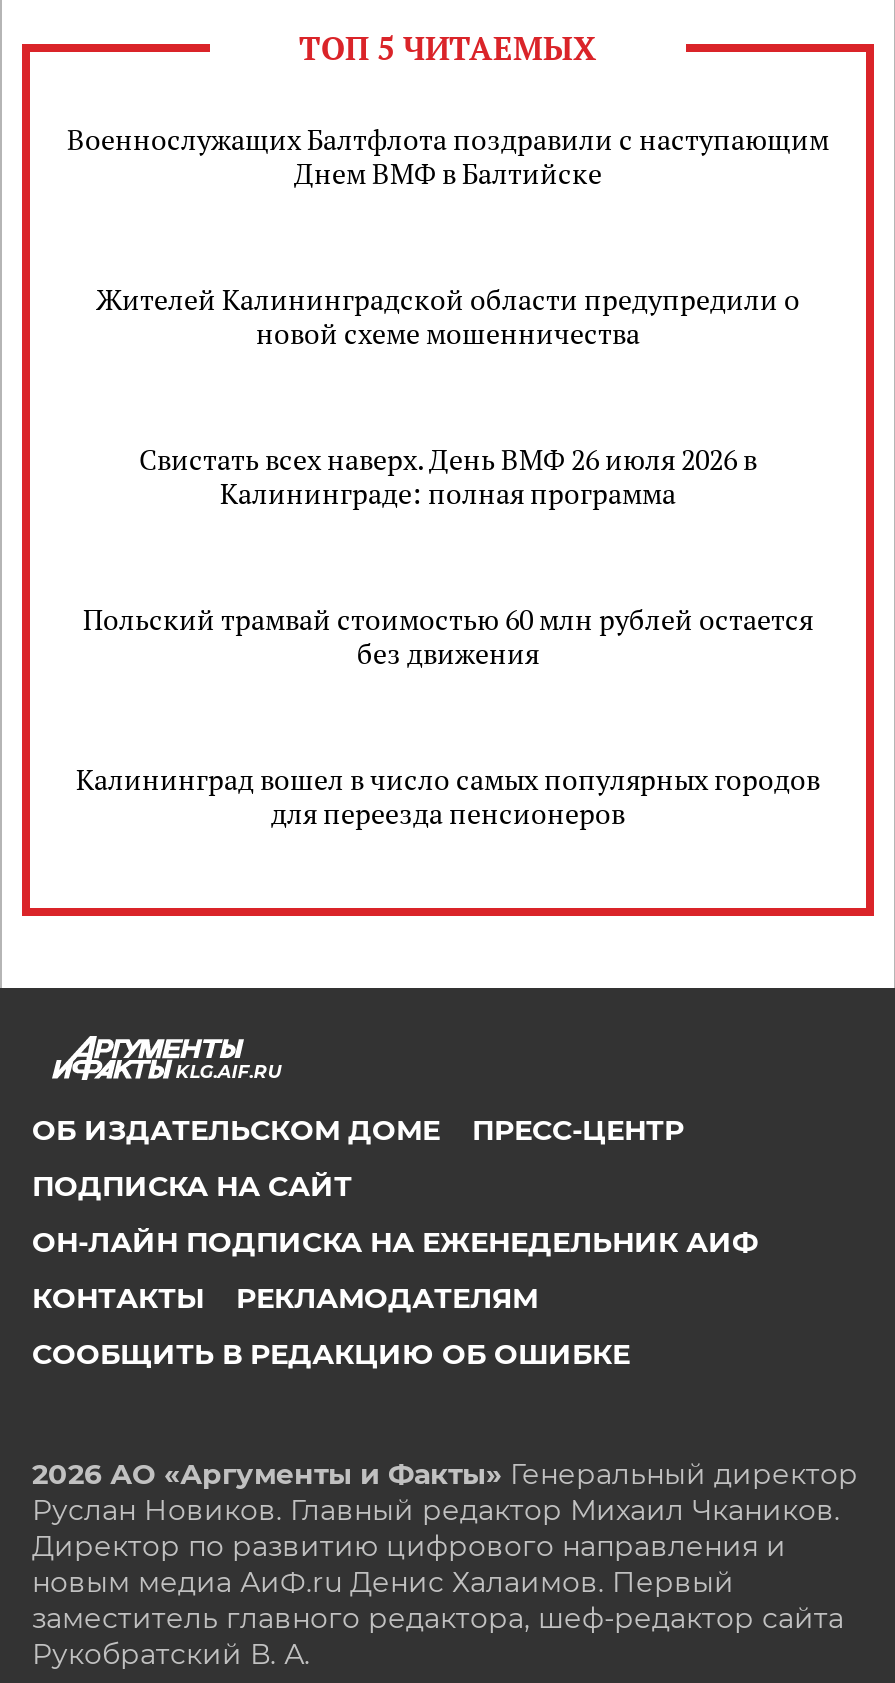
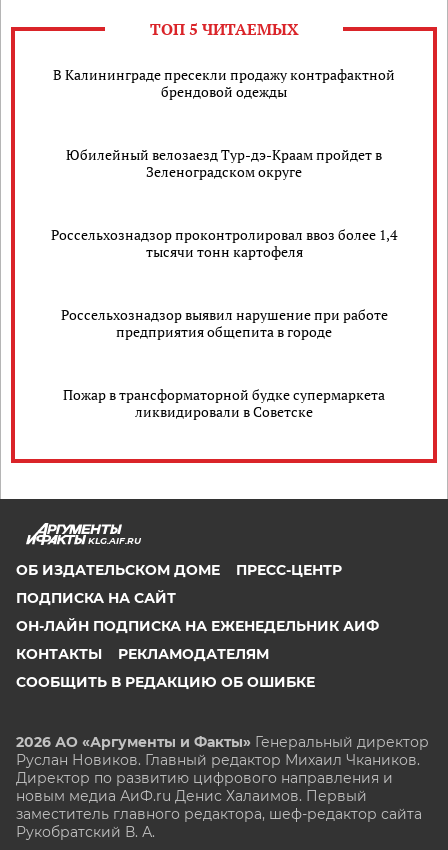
[67,120,829,192] Военнослужащих Балтфлота поздравили с наступающим | Днем ВМФ в Балтийске -> [53,65,395,101] В Калининграде пресекли продажу контрафактной | брендовой одежды
[96,280,800,352] Жителей Калининградской области предупредили о | новой схеме мошенничества -> [66,145,382,181] Юбилейный велозаезд Тур-дэ-Краам пройдет в | Зеленоградском округе
[139,440,757,512] Свистать всех наверх. День ВМФ 26 июля 2026 в | Калининграде: полная программа -> [51,225,397,261] Россельхознадзор проконтролировал ввоз более 1,4 | тысячи тонн картофеля
[83,600,813,672] Польский трамвай стоимостью 60 млн рублей остается | без движения -> [60,305,387,341] Россельхознадзор выявил нарушение при работе | предприятия общепита в городе
[76,760,820,832] Калининград вошел в число самых популярных городов | для переезда пенсионеров -> [63,385,385,421] Пожар в трансформаторной будке супермаркета | ликвидировали в Советске

